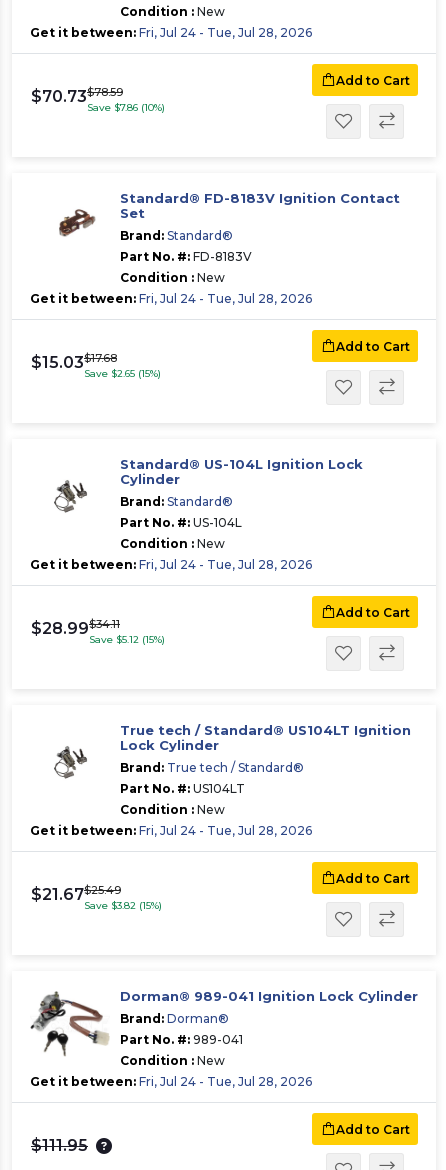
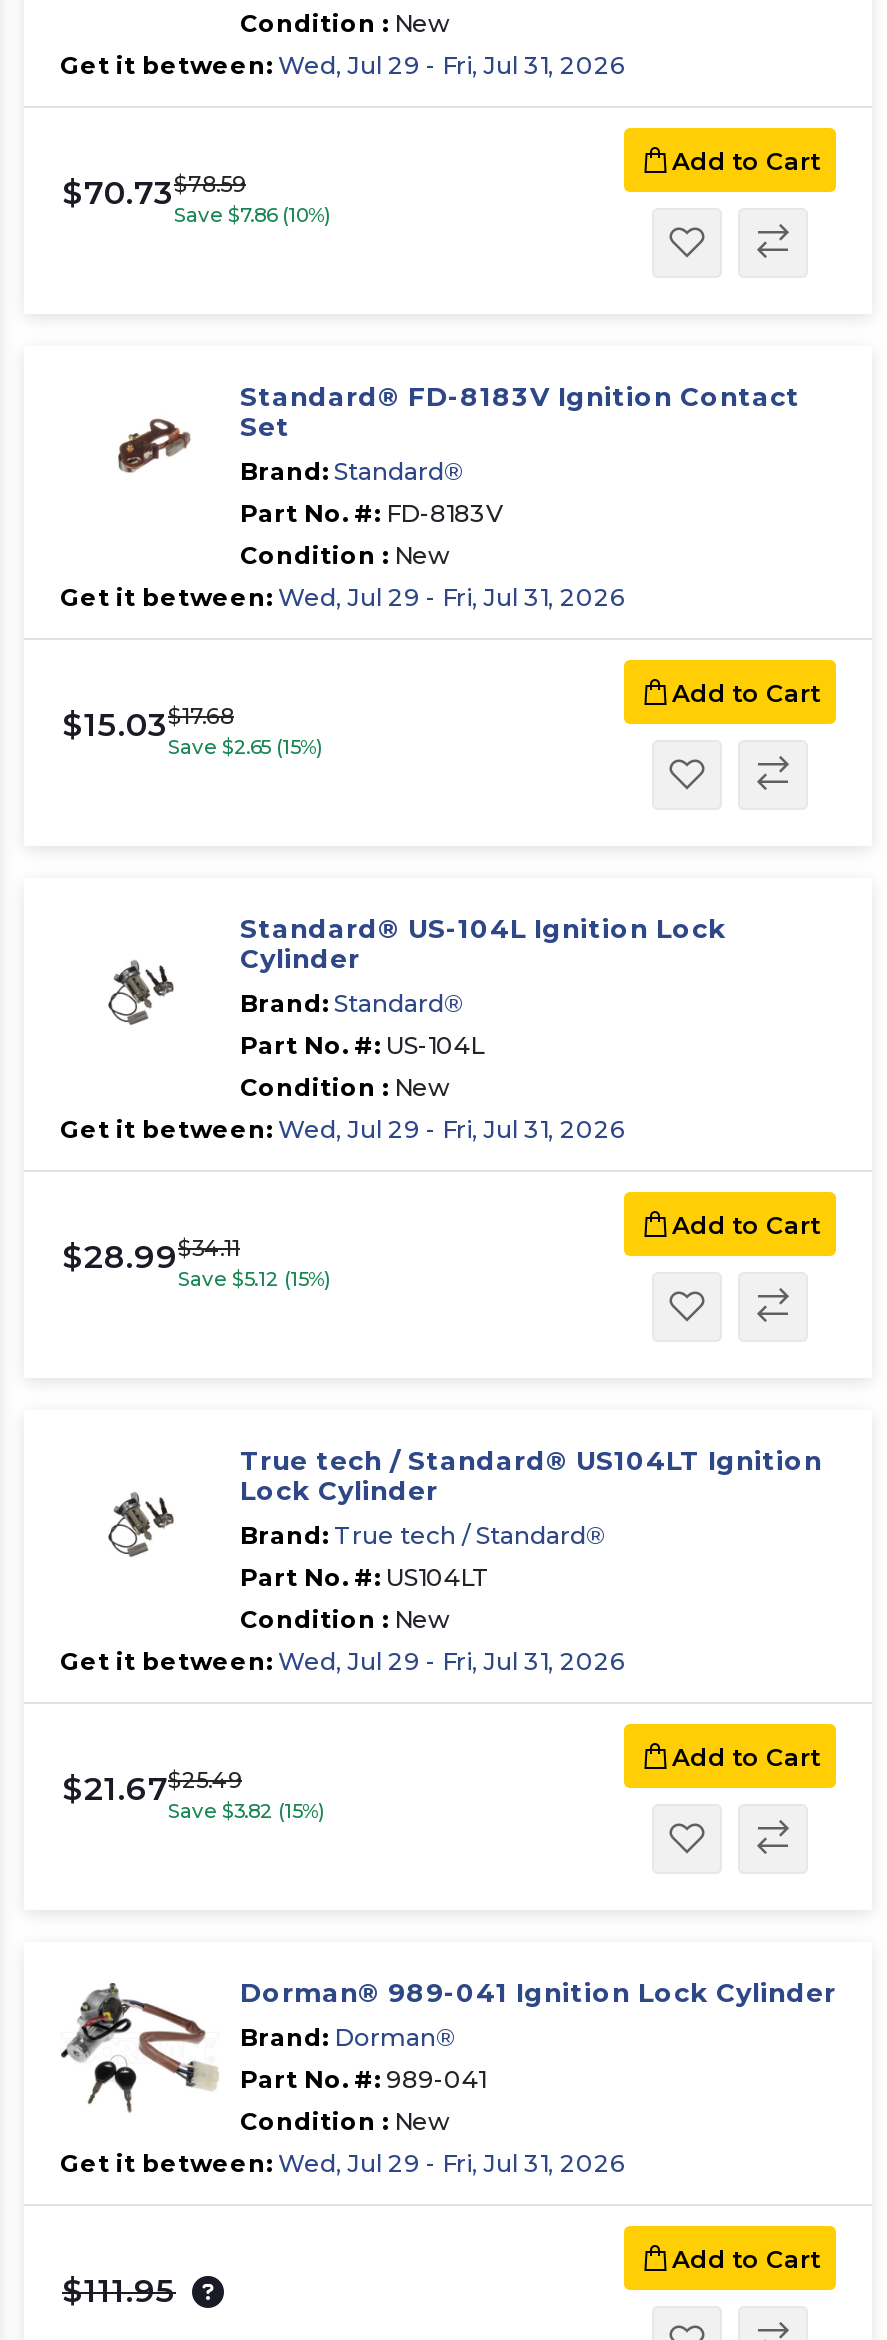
[30,25,312,40] Get it between: Fri, Jul 24 - Tue, Jul 28, 2026 -> [60,50,624,80] Get it between: Wed, Jul 29 - Fri, Jul 31, 2026
[30,291,312,306] Get it between: Fri, Jul 24 - Tue, Jul 28, 2026 -> [60,582,624,612] Get it between: Wed, Jul 29 - Fri, Jul 31, 2026
[30,557,312,572] Get it between: Fri, Jul 24 - Tue, Jul 28, 2026 -> [60,1114,624,1144] Get it between: Wed, Jul 29 - Fri, Jul 31, 2026
[30,823,312,838] Get it between: Fri, Jul 24 - Tue, Jul 28, 2026 -> [60,1646,624,1676] Get it between: Wed, Jul 29 - Fri, Jul 31, 2026
[30,1074,312,1089] Get it between: Fri, Jul 24 - Tue, Jul 28, 2026 -> [60,2148,624,2178] Get it between: Wed, Jul 29 - Fri, Jul 31, 2026

